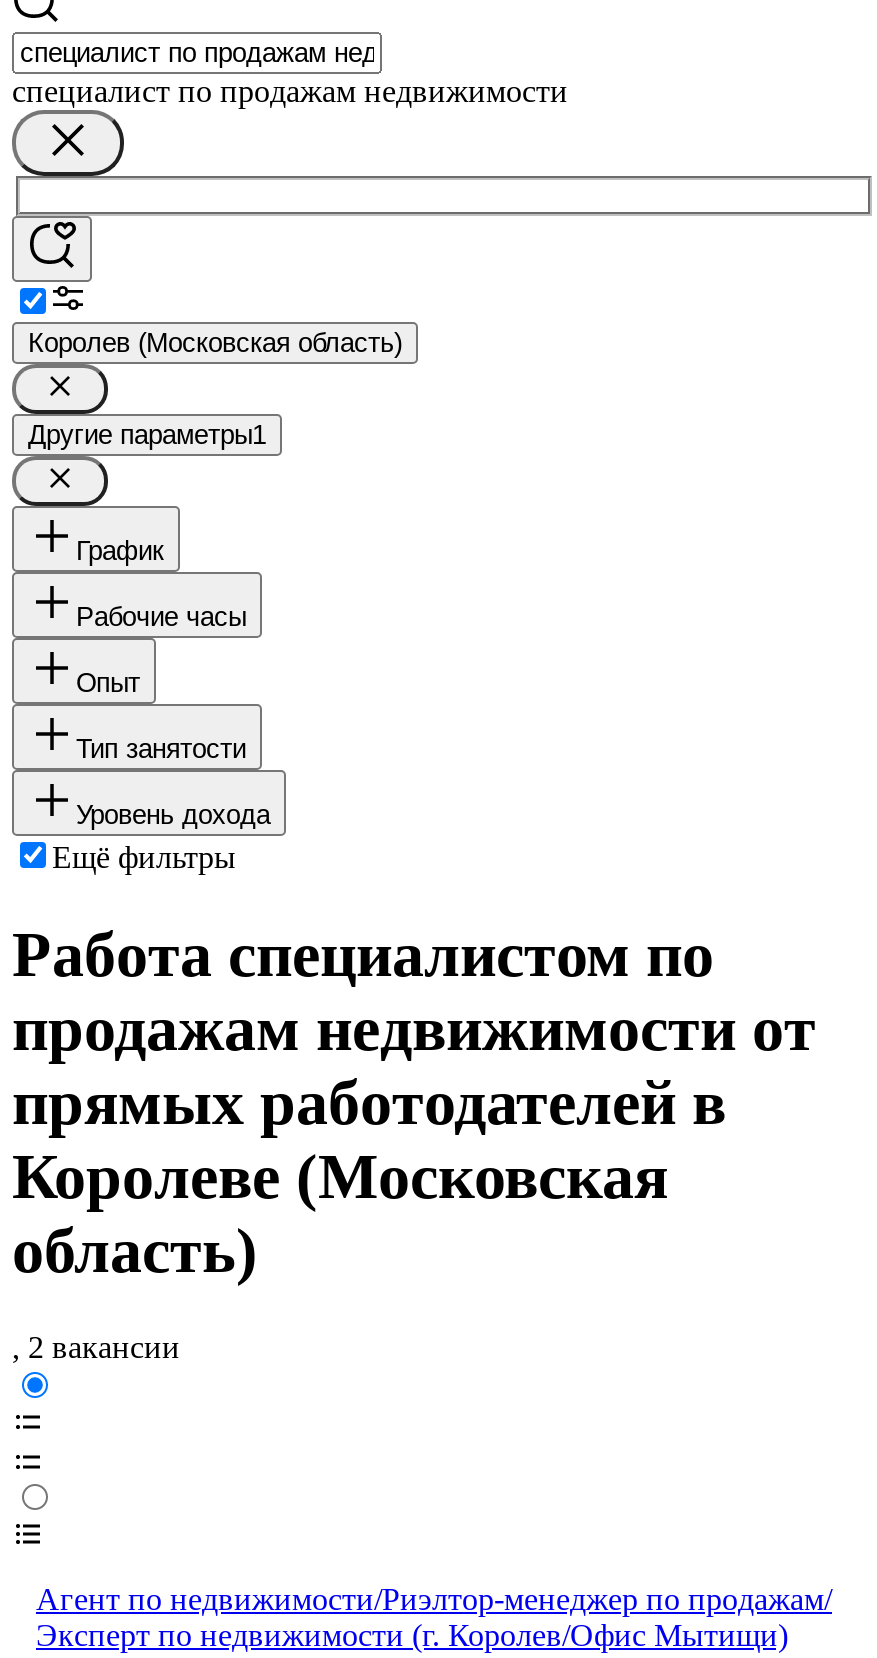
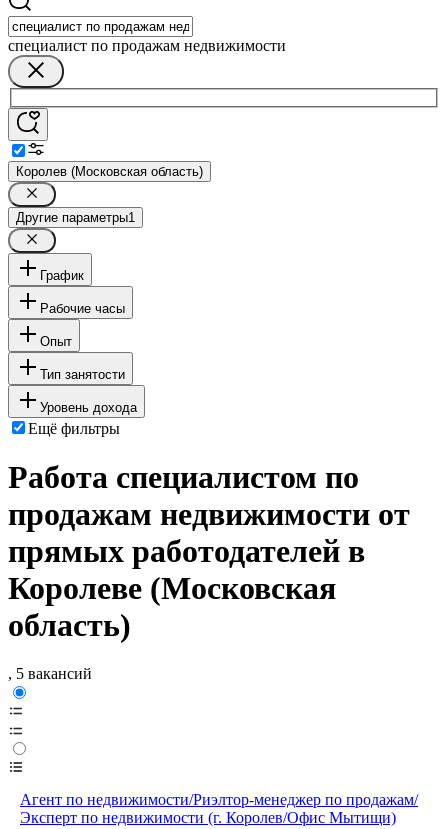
[12,1331,180,1365] , 2 вакансии -> [8,665,92,682] , 5 вакансий

